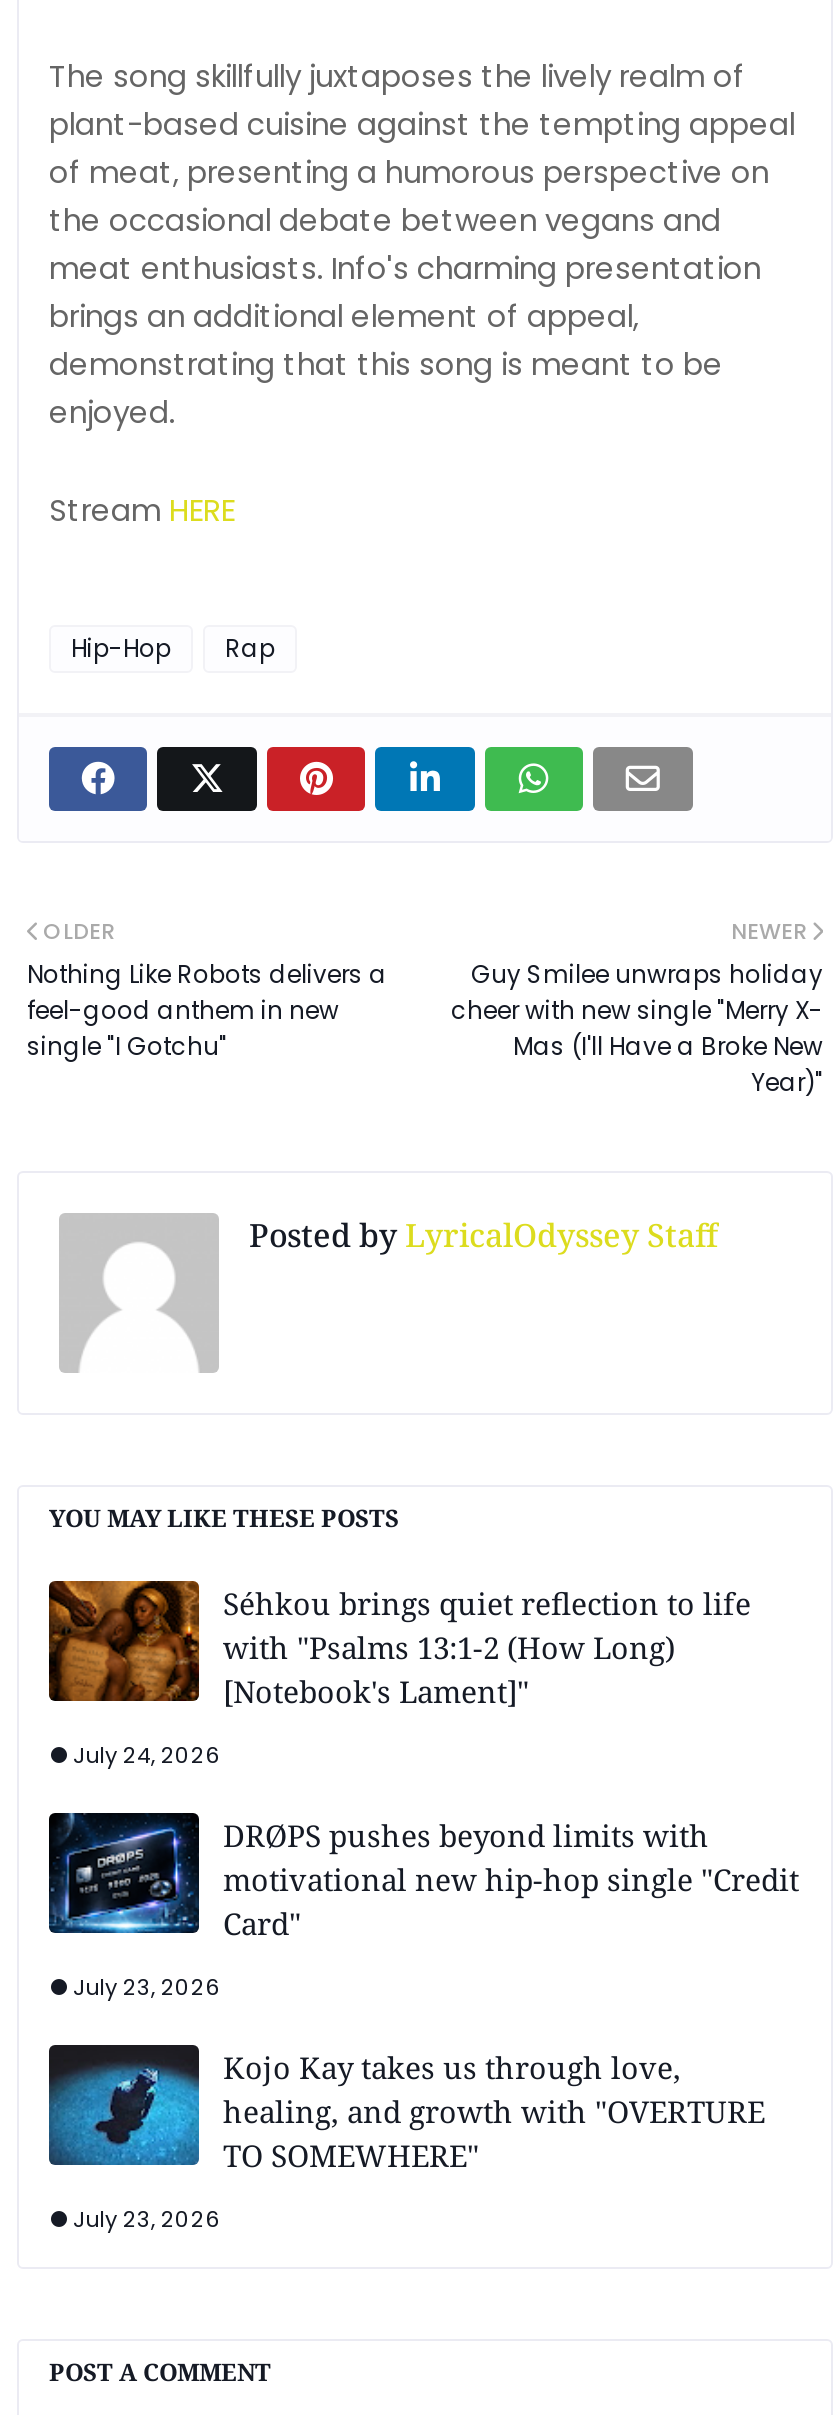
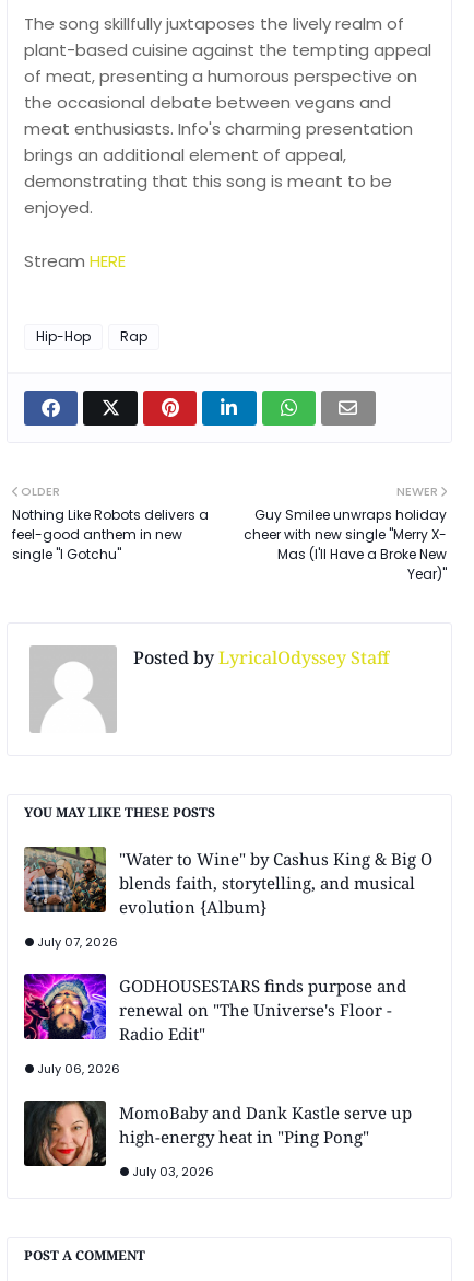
[47,1579,751,1710] [image] | Séhkou brings quiet reflection to life | with "Psalms 13:1-2 (How Long) | [Notebook's Lament]" -> [23,846,432,917] [image] | "Water to Wine" by Cashus King & Big O | blends faith, storytelling, and musical | evolution {Album}
[73,1738,221,1770] July 24, 2026 -> [37,933,118,950] July 07, 2026
[47,1814,799,1942] [image] | DRØPS pushes beyond limits with | motivational new hip-hop single "Credit | Card" -> [23,973,406,1044] [image] | GODHOUSESTARS finds purpose and | renewal on "The Universe's Floor - | Radio Edit"
[73,1970,221,2002] July 23, 2026 -> [37,1060,120,1077] July 06, 2026
[47,2046,765,2174] [image] | Kojo Kay takes us through love, | healing, and growth with "OVERTURE | TO SOMEWHERE" -> [23,1101,412,1154] [image] | MomoBaby and Dank Kastle serve up | high-energy heat in "Ping Pong"
[73,2202,221,2234] July 23, 2026 -> [132,1163,214,1180] July 03, 2026

